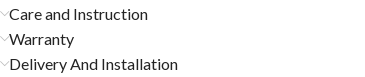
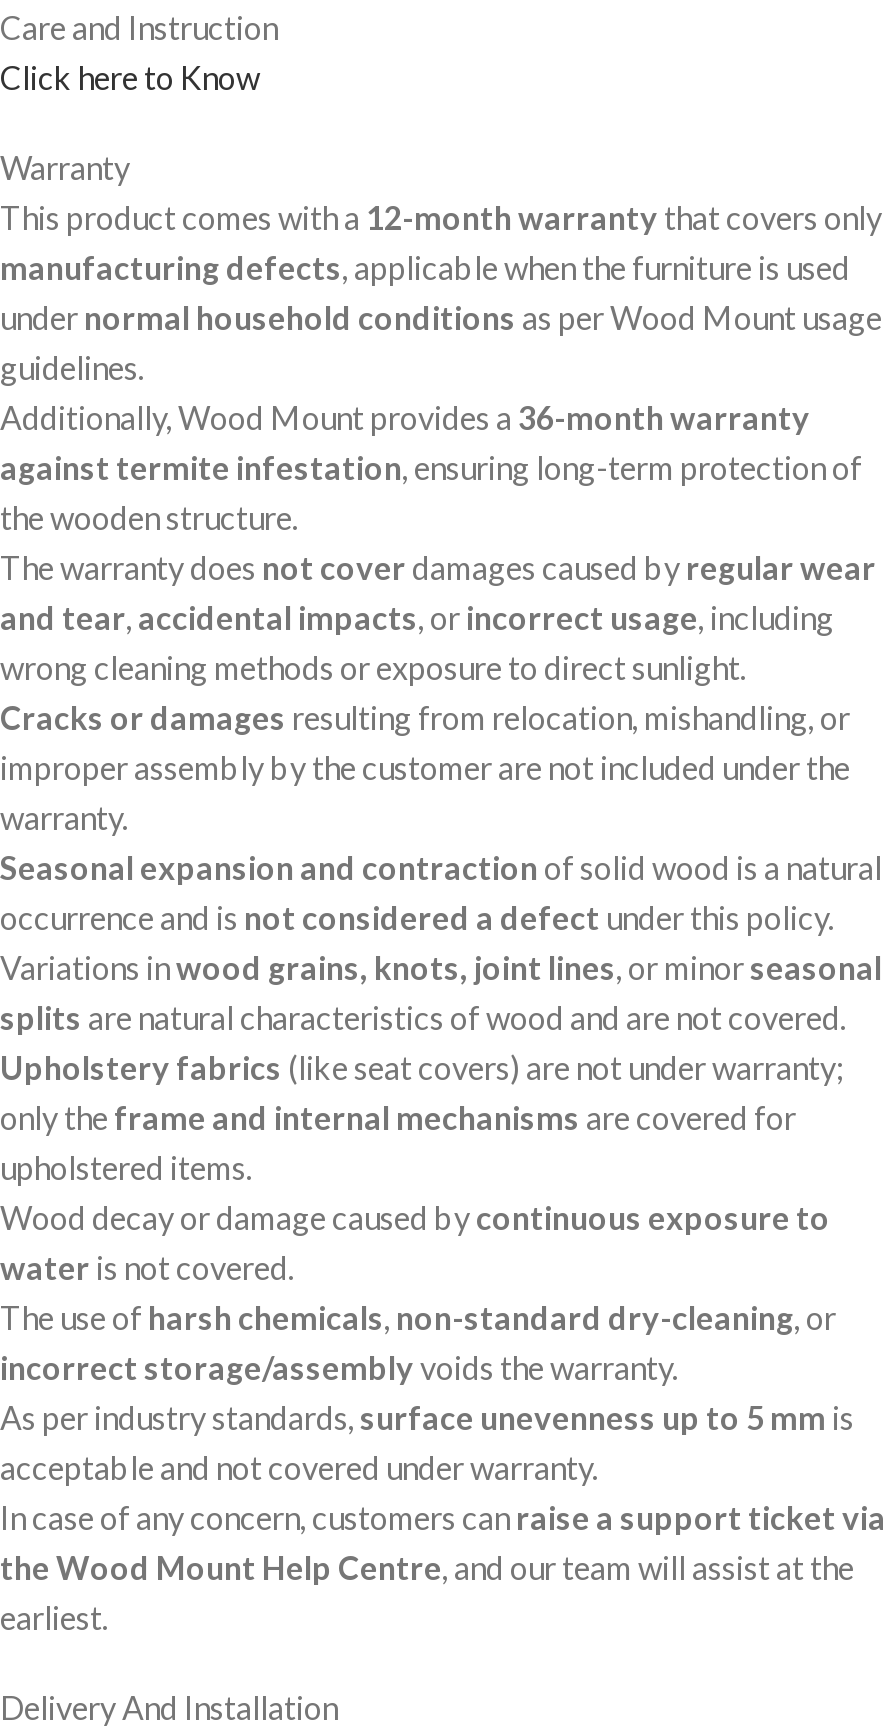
none -> [0,58,260,96] Click here to Know
none -> [0,198,886,1636] This product comes with a 12-month warranty that covers only | manufacturing defects, applicable when the furniture is used | under normal household conditions as per Wood Mount usage | guidelines. | Additionally, Wood Mount provides a 36-month warranty | against termite infestation, ensuring long-term protection of | the wooden structure. | The warranty does not cover damages caused by regular wear | and tear, accidental impacts, or incorrect usage, including | wrong cleaning methods or exposure to direct sunlight. | Cracks or damages resulting from relocation, mishandling, or | improper assembly by the customer are not included under the | warranty. | Seasonal expansion and contraction of solid wood is a natural | occurrence and is not considered a defect under this policy. | Variations inwood grains, knots, joint lines, or minor seasonal | splits are natural characteristics of wood and are not covered. | Upholstery fabrics (like seat covers) are not under warranty; | only the frame and internal mechanisms are covered for | upholstered items. | Wood decay or damage caused by continuous exposure to | water is not covered. | The use of harsh chemicals, non-standard dry-cleaning, or | incorrect storage/assembly voids the warranty. | As per industry standards, surface unevenness up to 5 mm is | acceptable and not covered under warranty. | In case of any concern, customers can raise a support ticket via | the Wood Mount Help Centre, and our team will assist at the | earliest.

